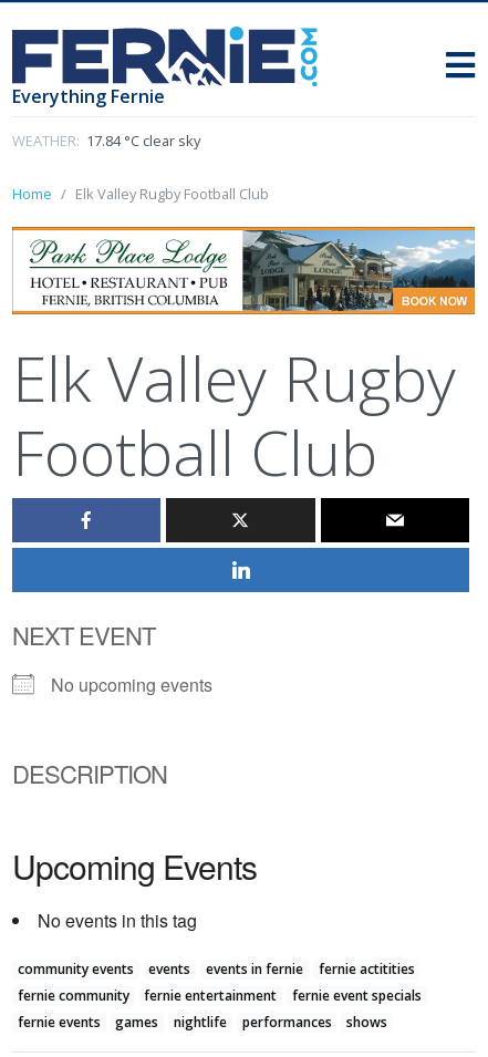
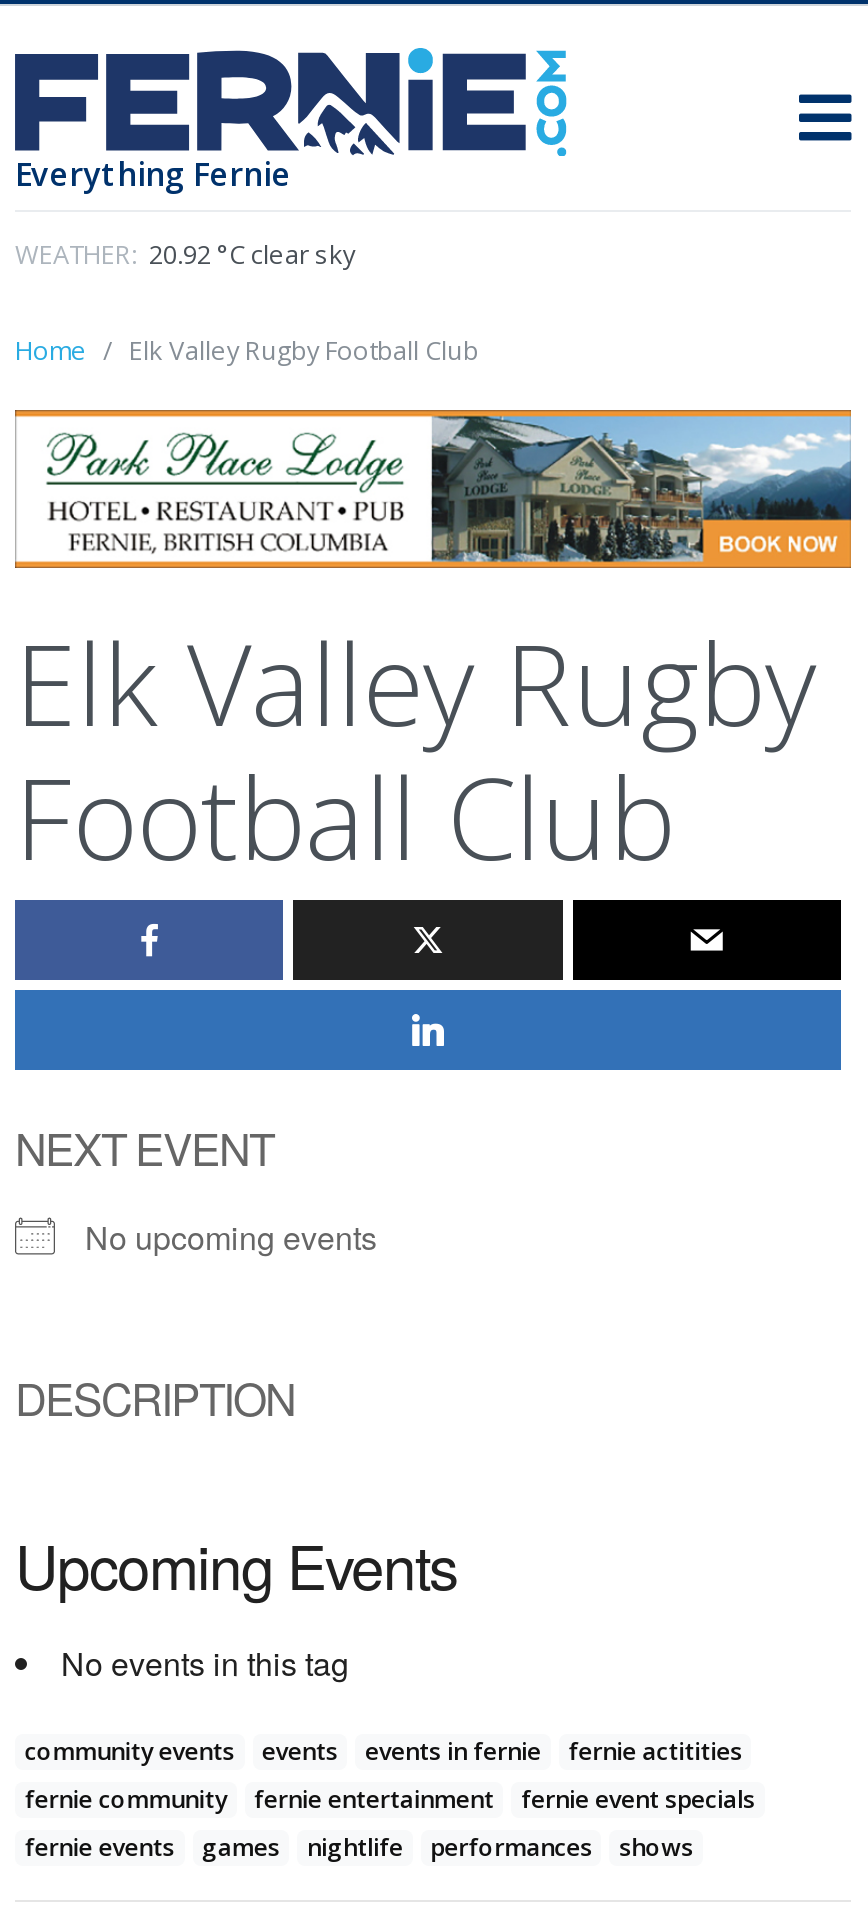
[12,131,200,151] WEATHER: 17.84 °C clear sky -> [15,237,355,273] WEATHER: 20.92 °C clear sky

